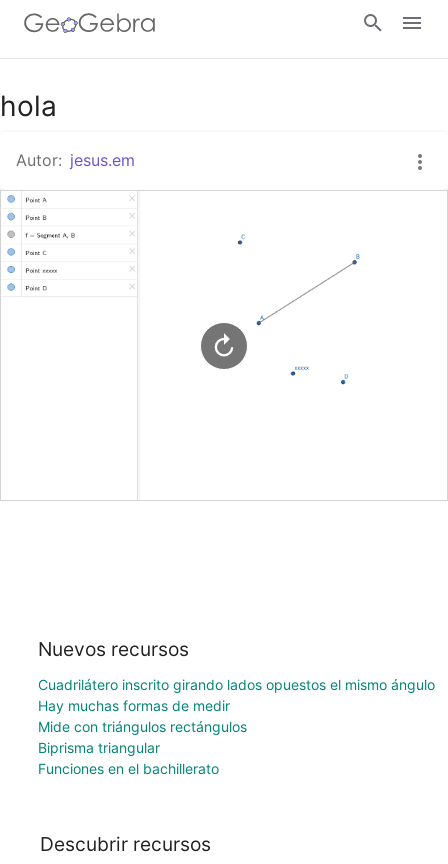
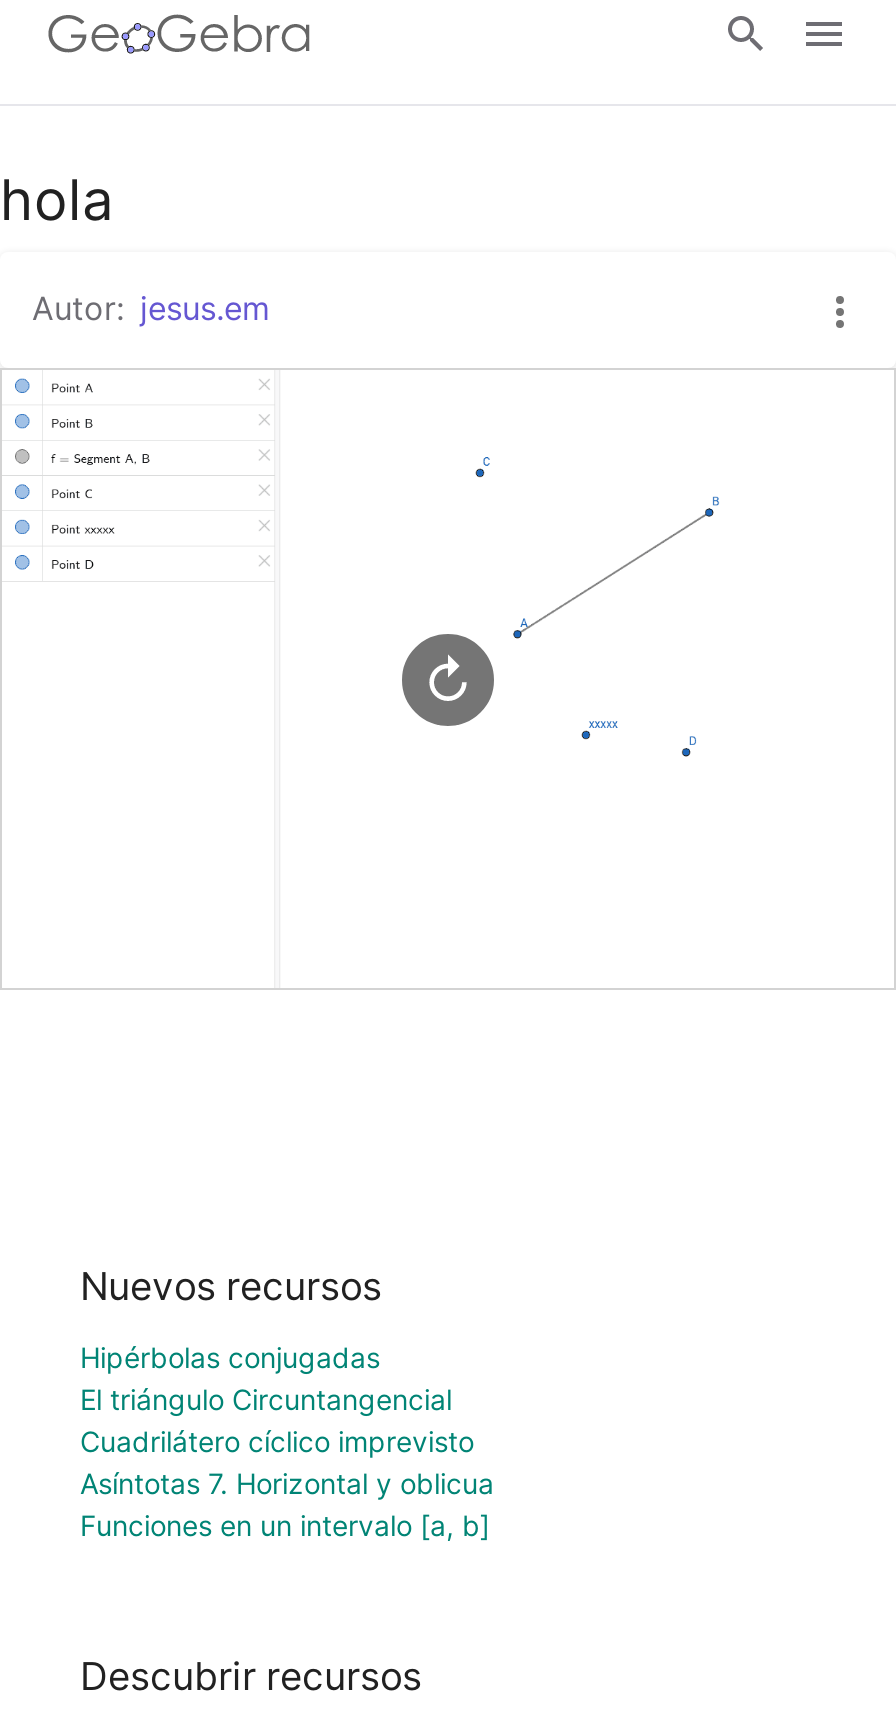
[37,676,434,777] Cuadrilátero inscrito girando lados opuestos el mismo ángulo | Hay muchas formas de medir | Mide con triángulos rectángulos | Biprisma triangular | Funciones en el bachillerato -> [80,1340,494,1542] Hipérbolas conjugadas | El triángulo Circuntangencial | Cuadrilátero cíclico imprevisto | Asíntotas 7. Horizontal y oblicua | Funciones en un intervalo [a, b]

